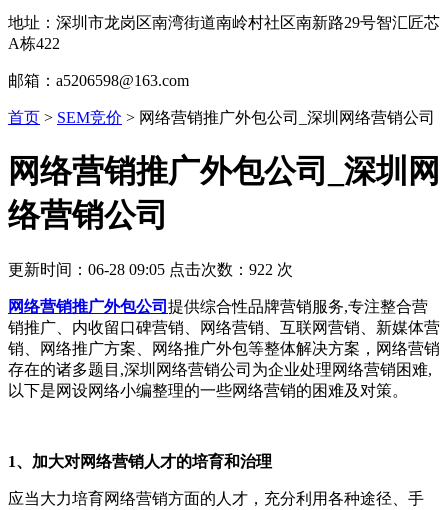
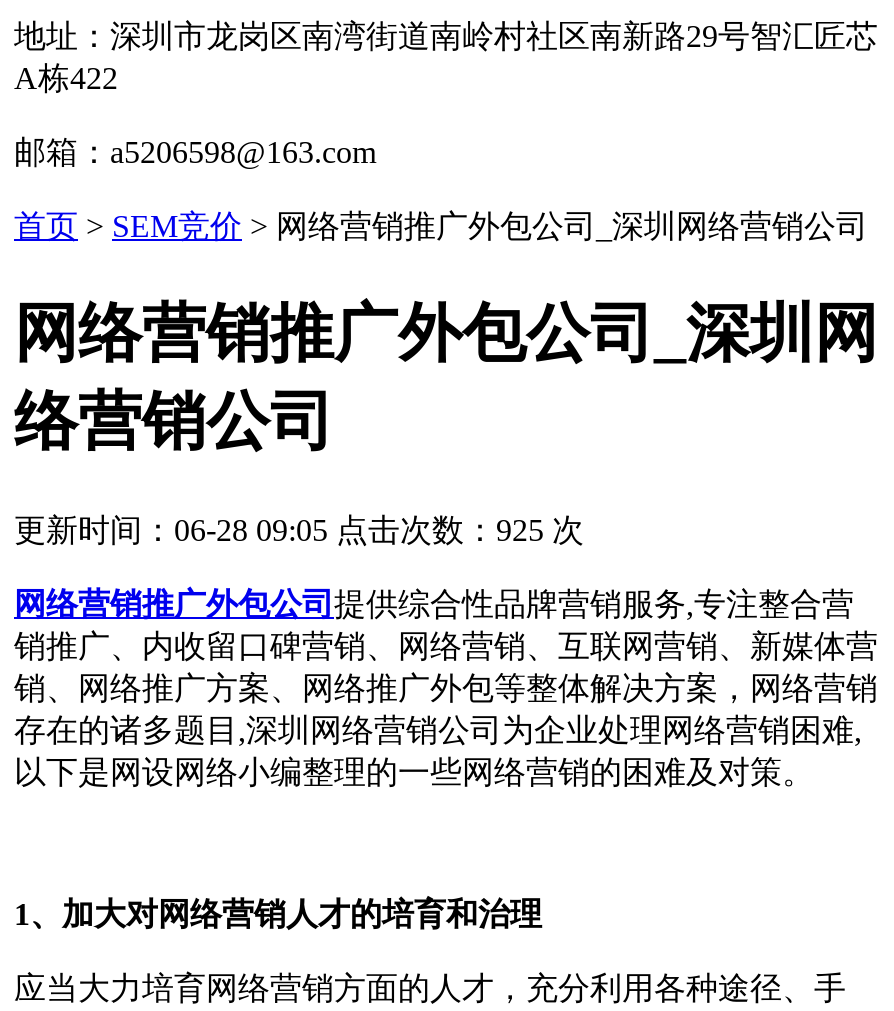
[8,261,293,278] 更新时间：06-28 09:05 点击次数：922 次 -> [14,513,584,547] 更新时间：06-28 09:05 点击次数：925 次

